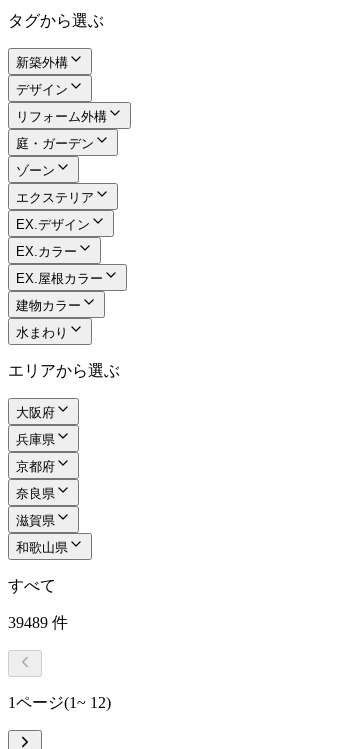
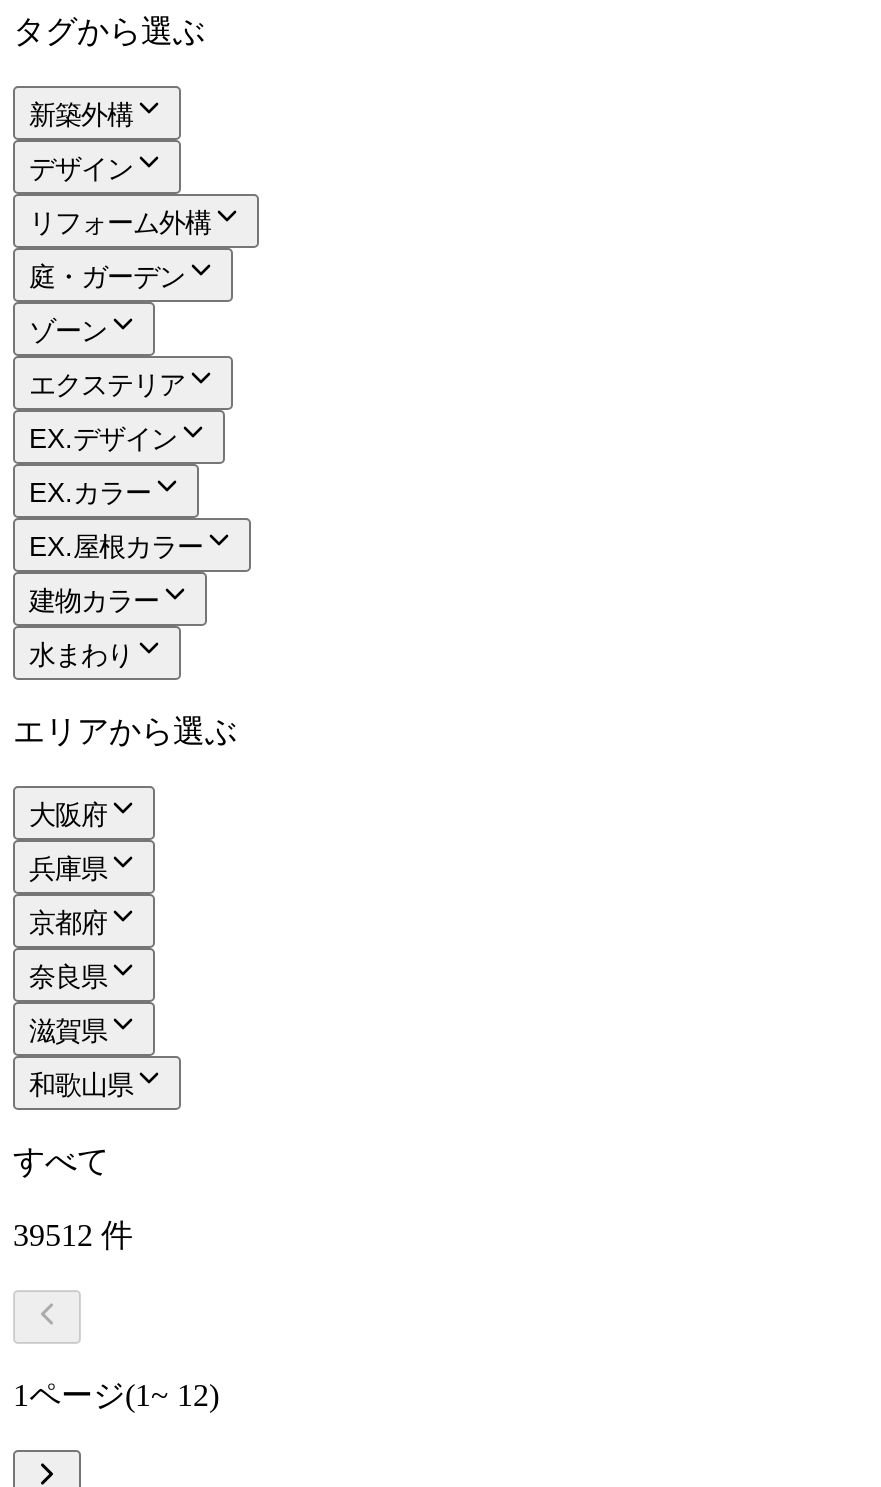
[8,614,68,631] 39489件 -> [13,1219,133,1253] 39512件

